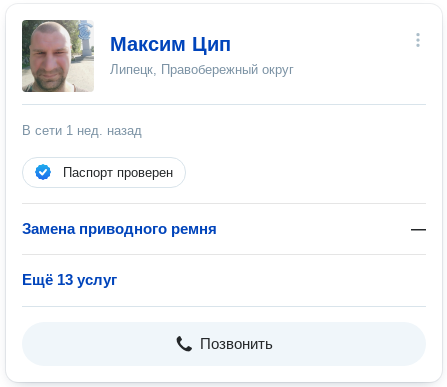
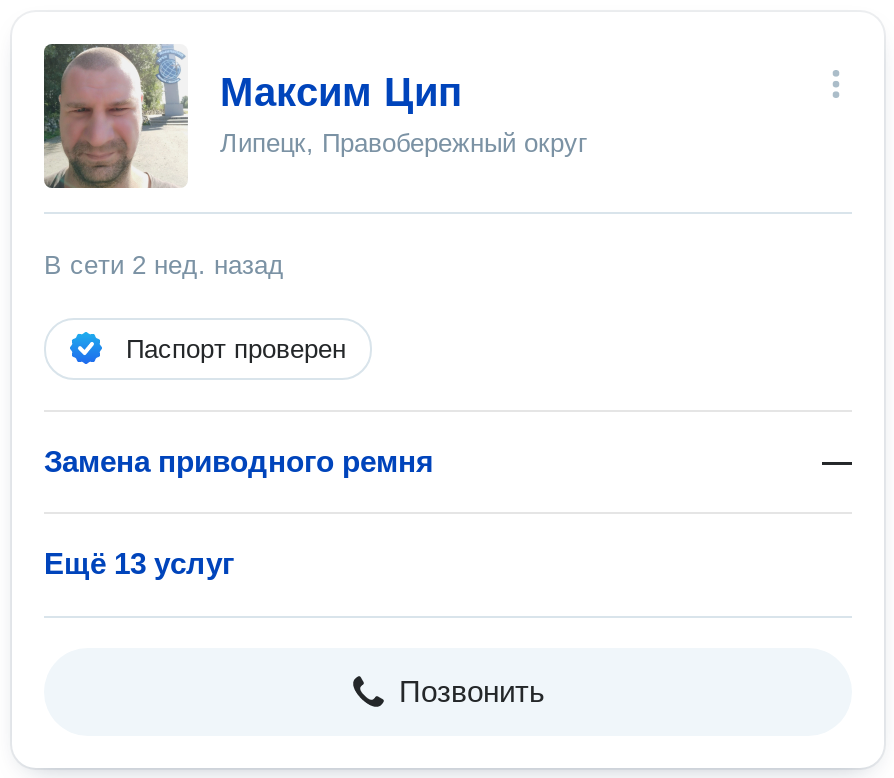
[22,123,142,138] В сети 1 нед. назад -> [44,250,284,280] В сети 2 нед. назад

